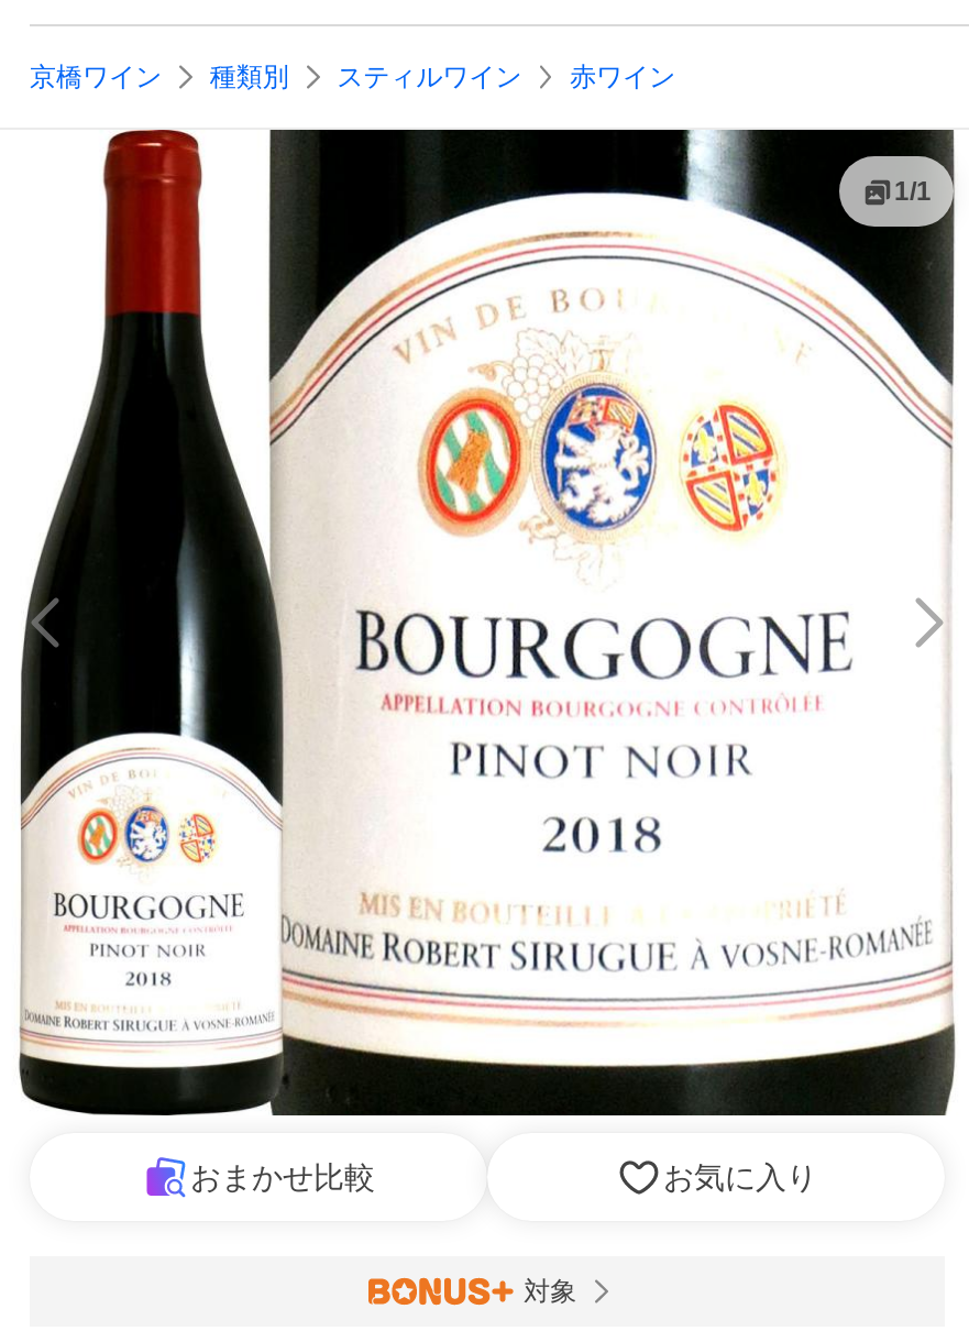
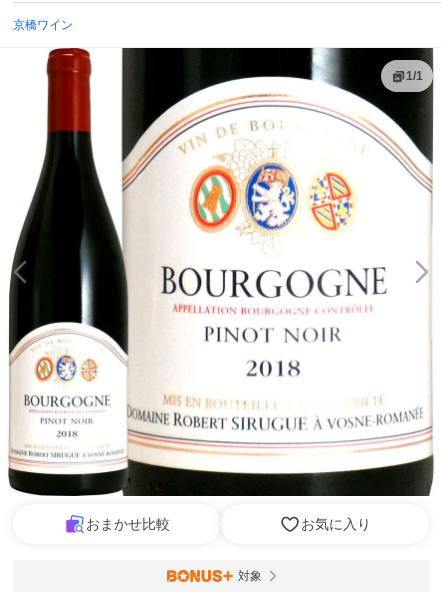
[210,62,675,92] 種類別 | スティルワイン | 赤ワイン -> none

